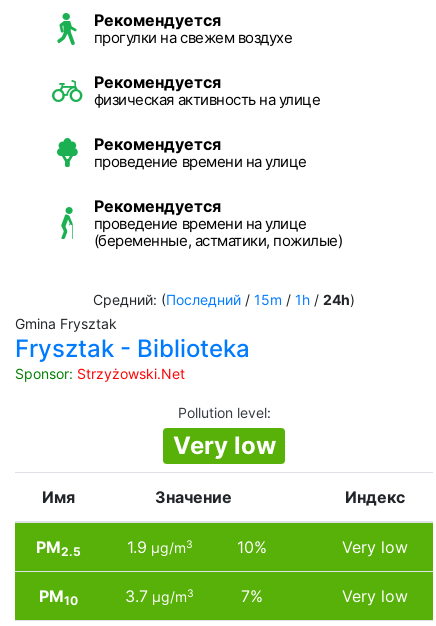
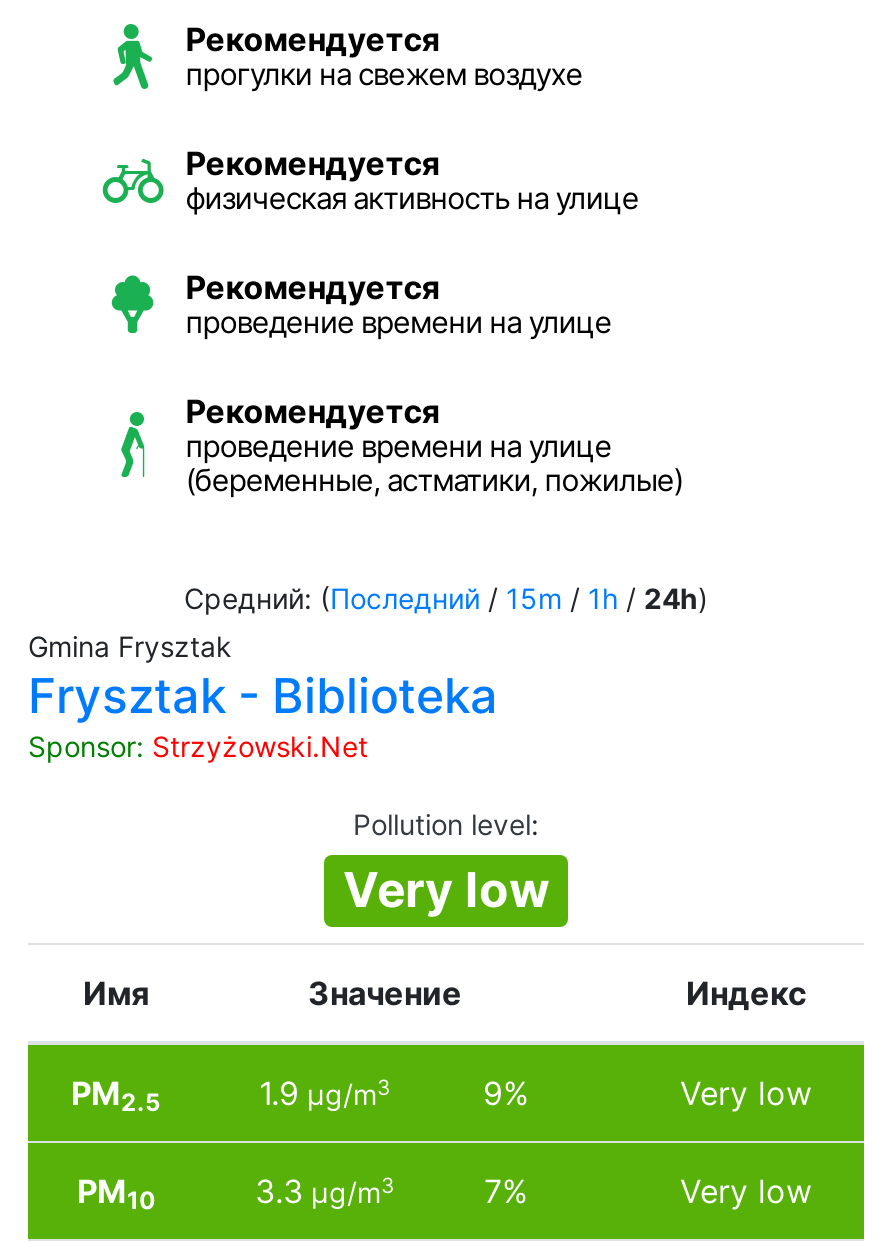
[237,537,267,557] 10% -> [483,1073,529,1113] 9%
[125,586,194,606] 3.7 µg/m3 -> [255,1171,395,1211] 3.3 µg/m3

